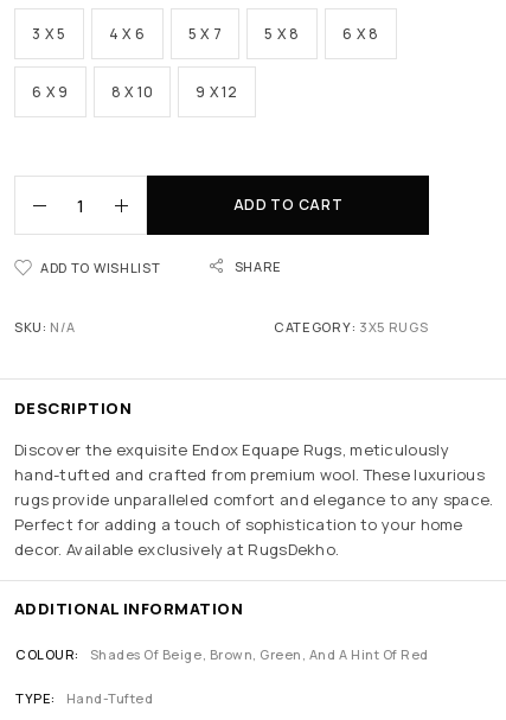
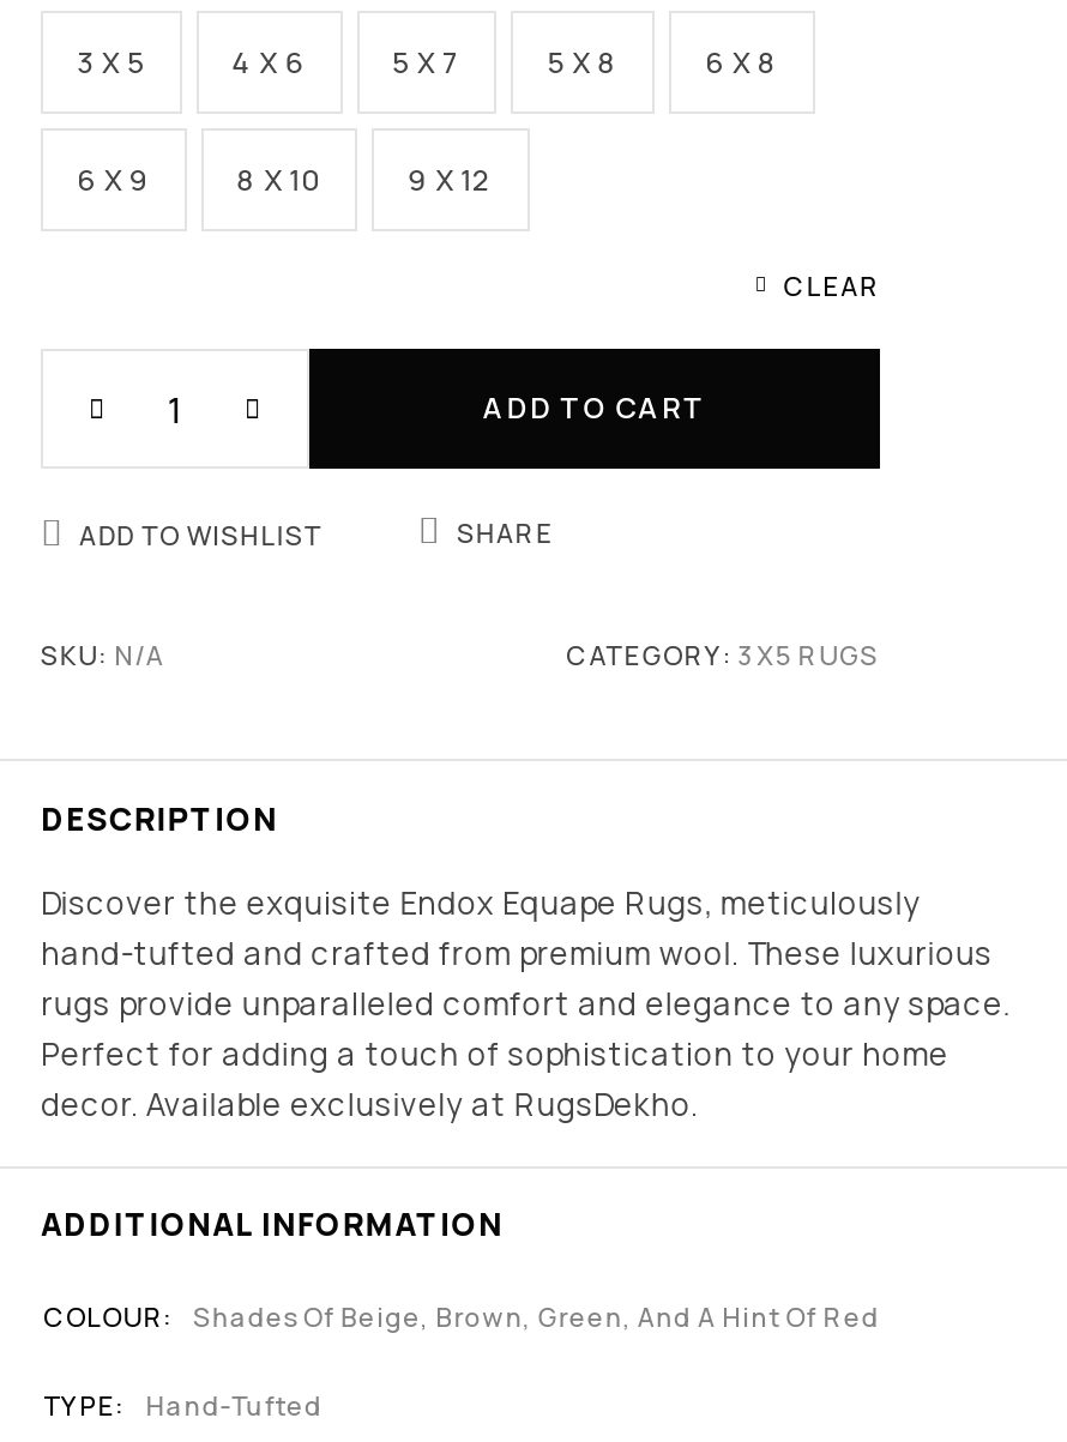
none -> [783,267,880,303] CLEAR

